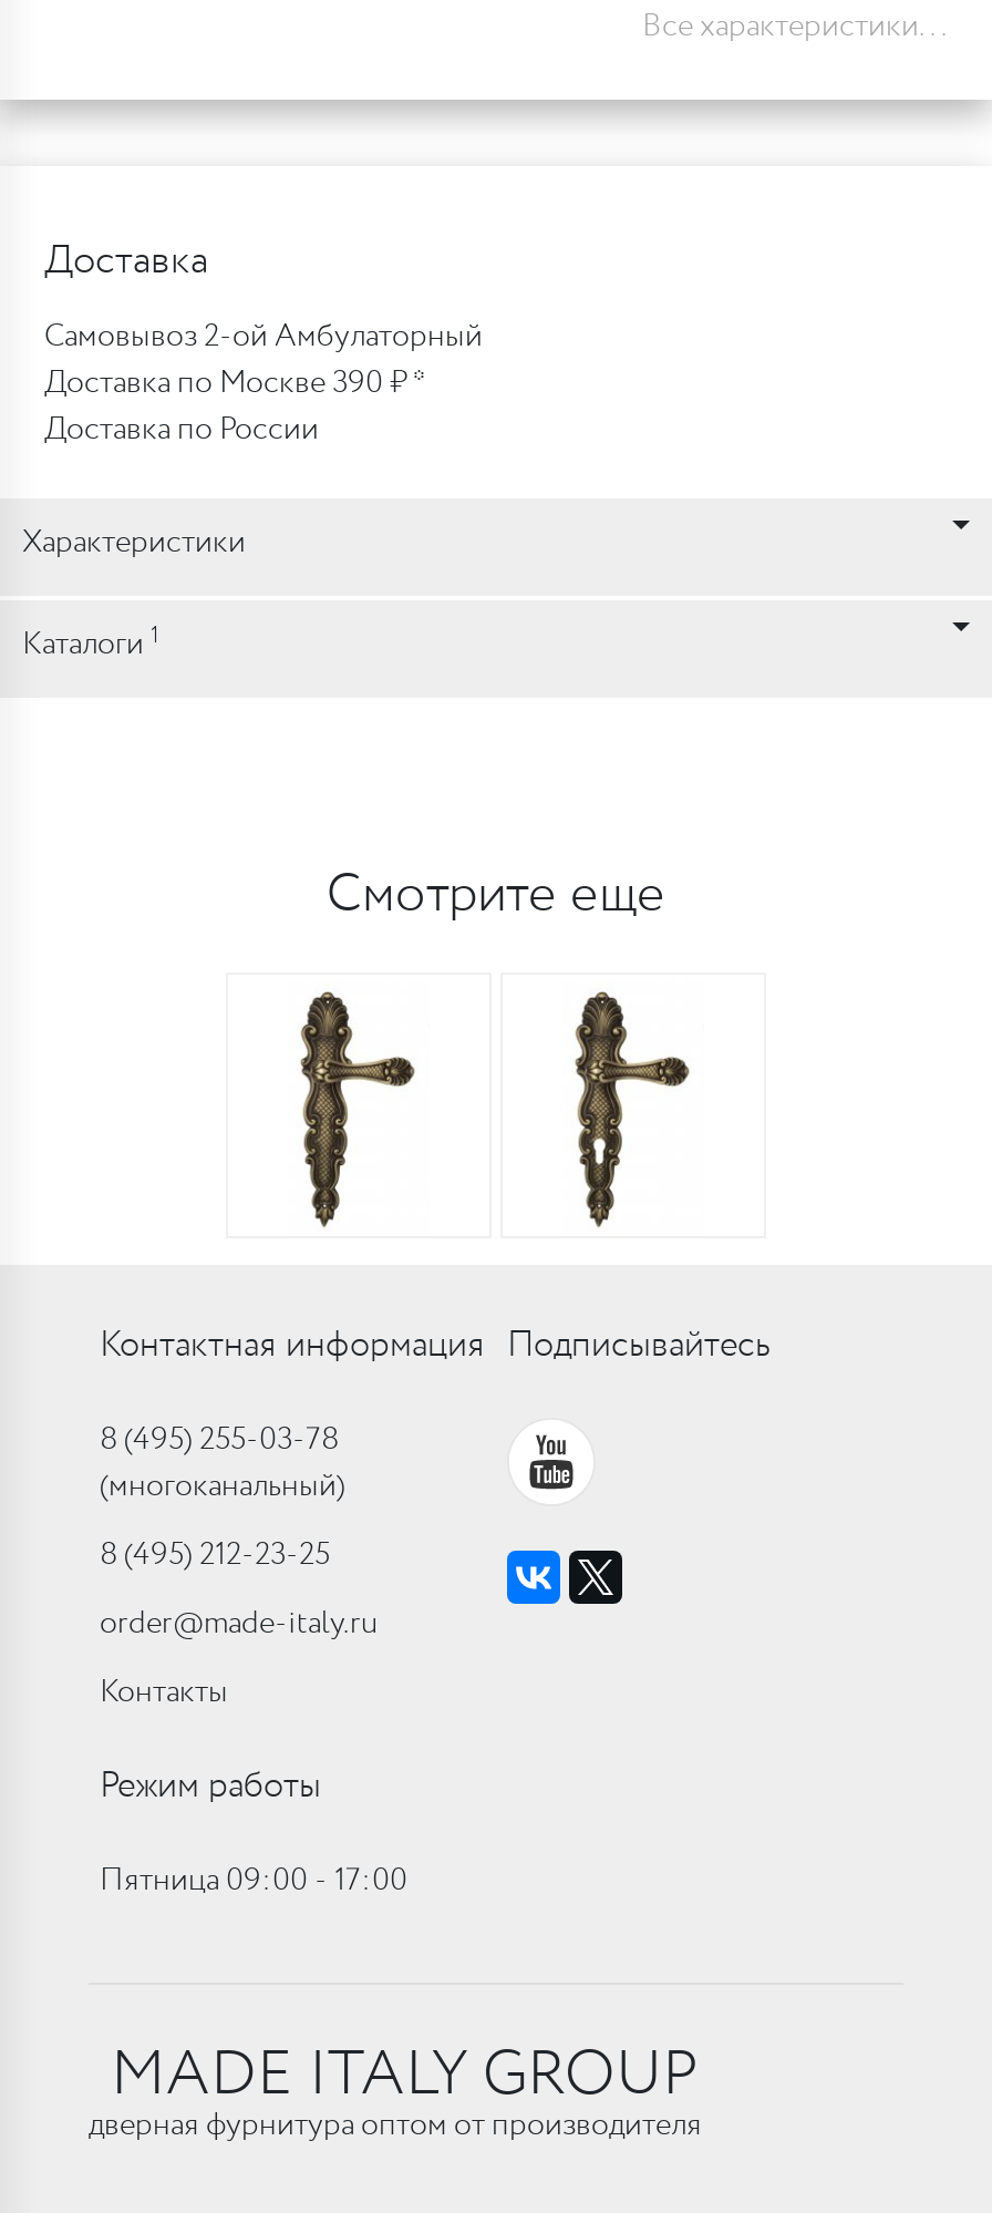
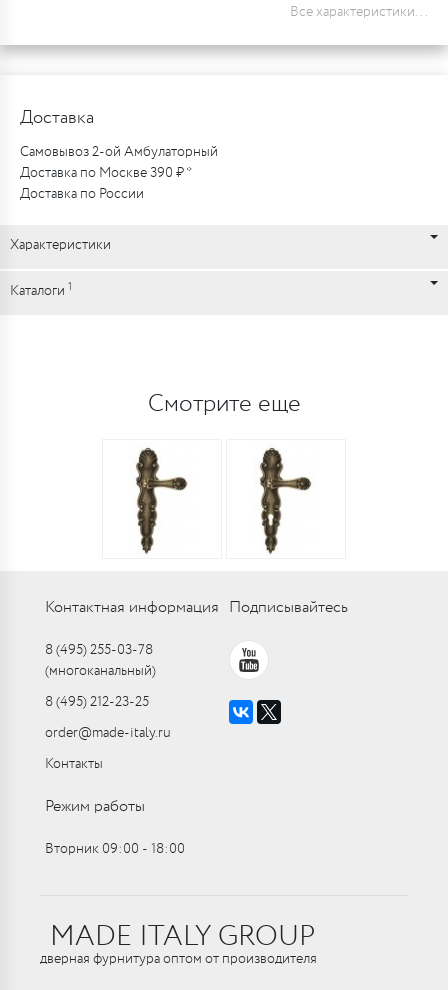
[100,1859,407,1903] Пятница 09:00 ‑ 17:00 -> [45,839,185,859] Вторник 09:00 ‑ 18:00

